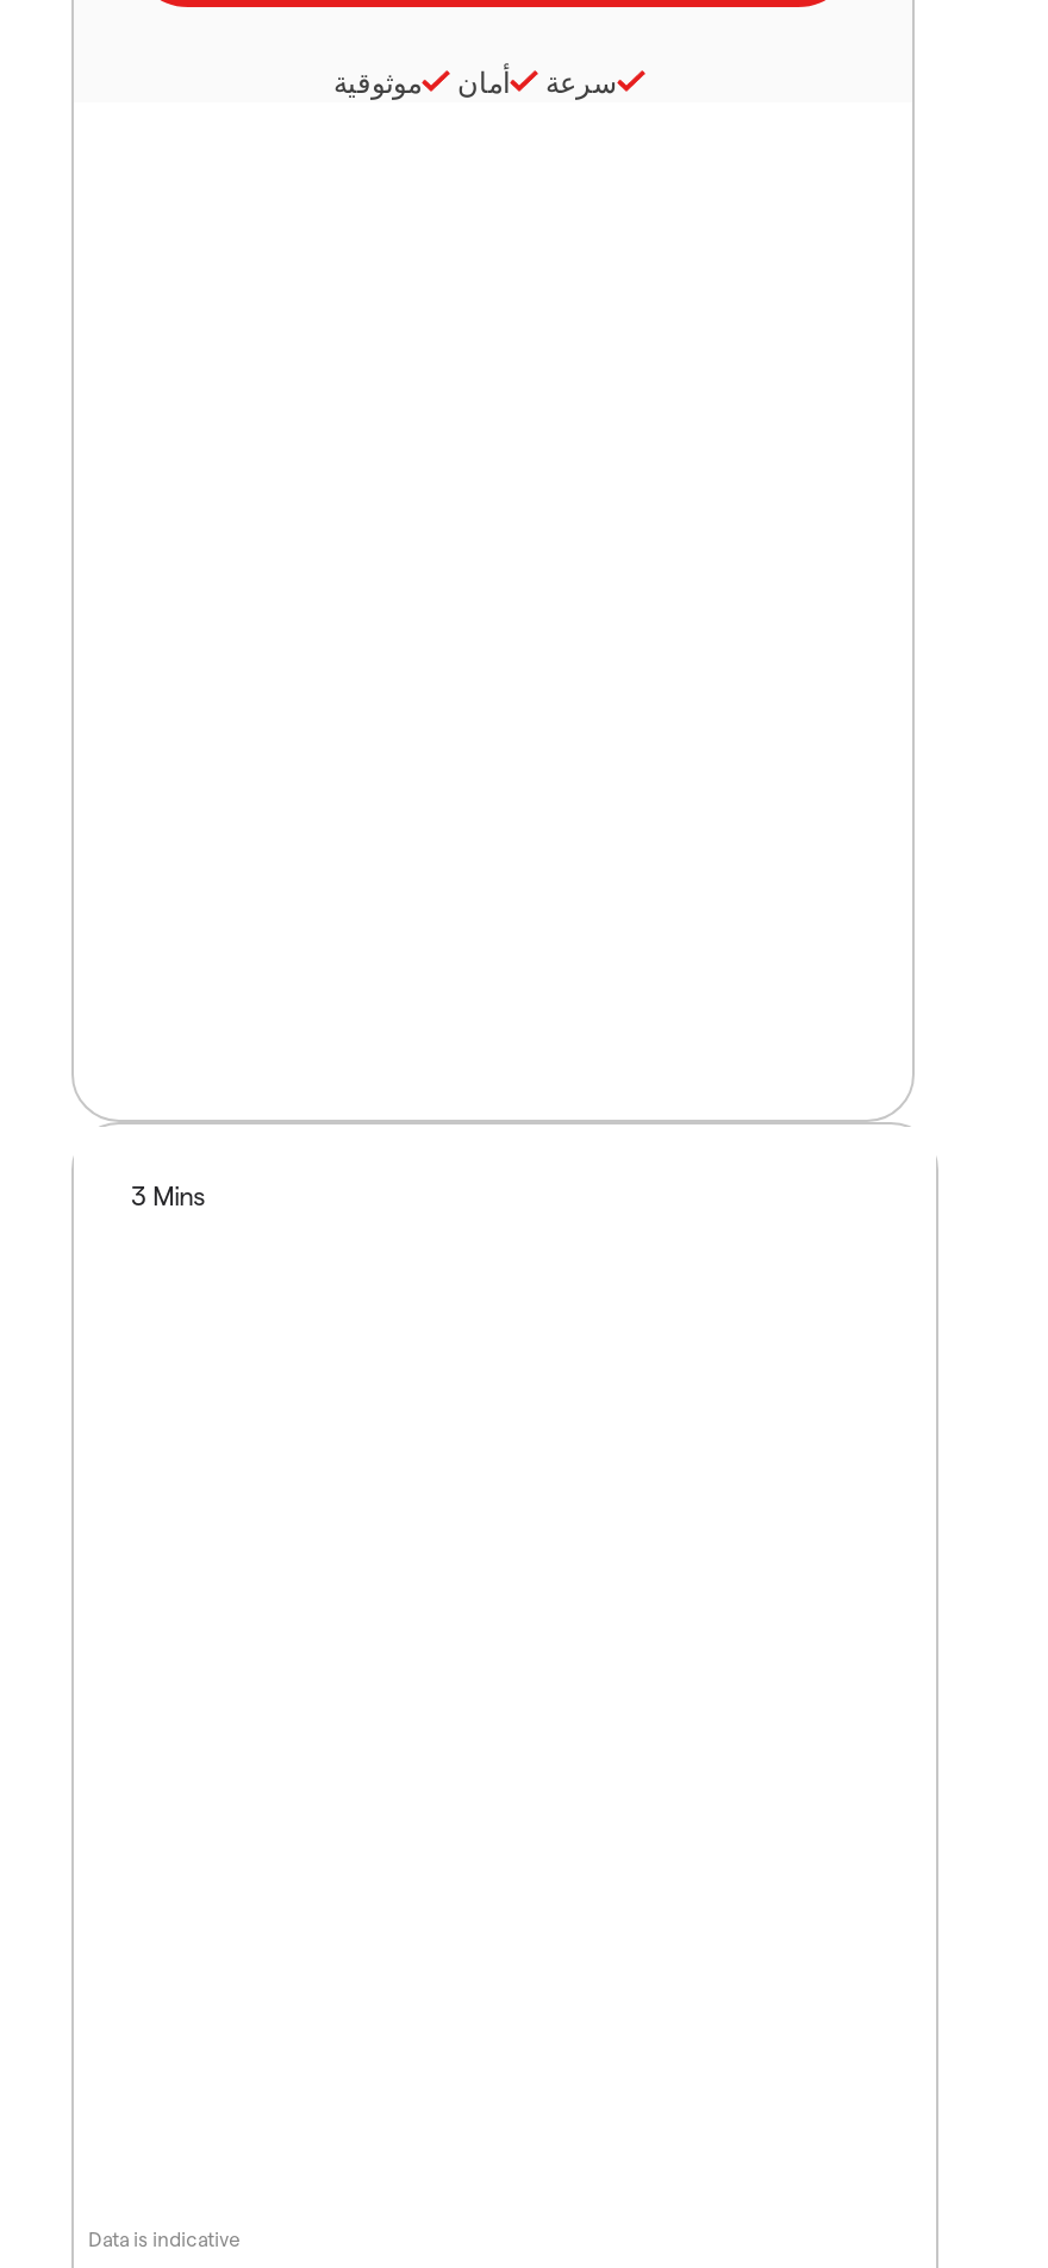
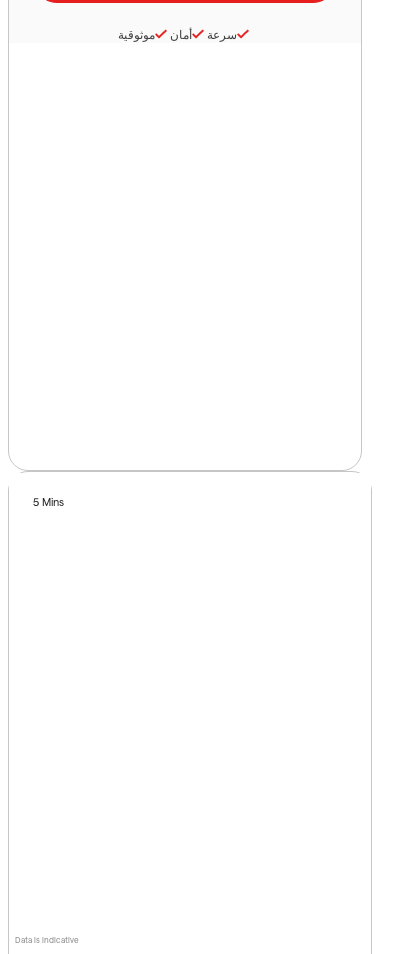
[131,1178,205,1209] 3 Mins -> [33,494,64,507] 5 Mins

